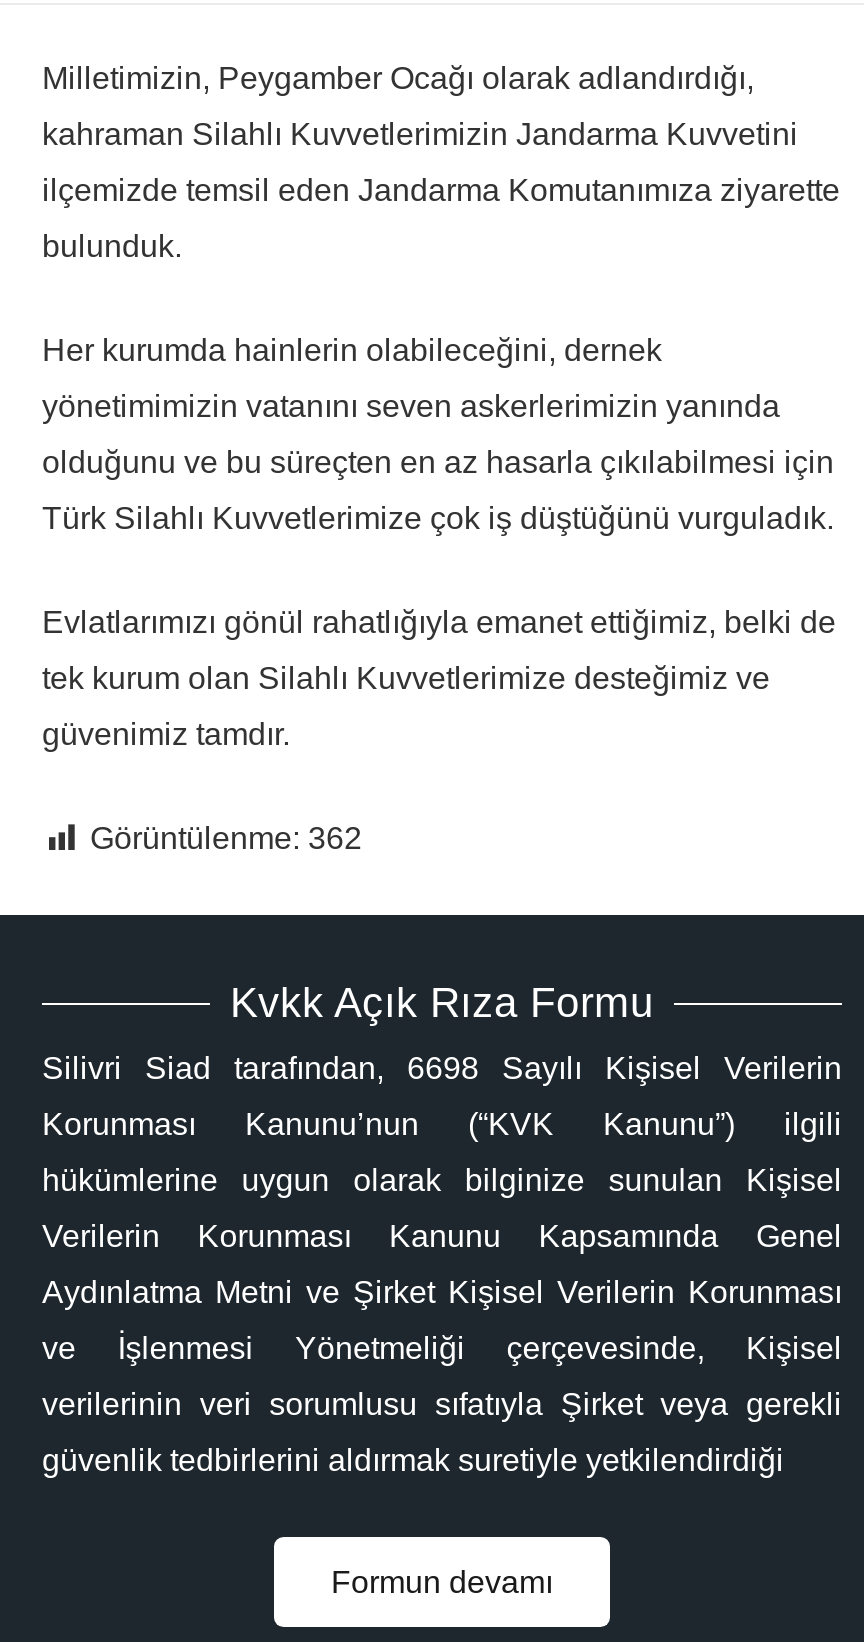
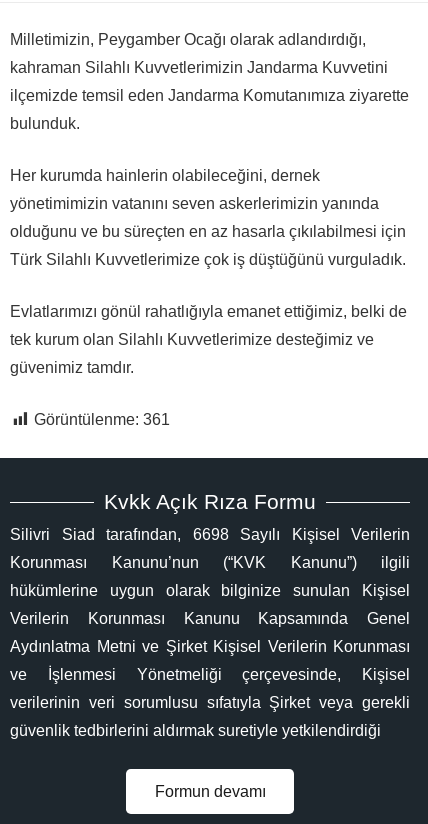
[90,821,362,855] Görüntülenme: 362 -> [34,411,170,428] Görüntülenme: 361

